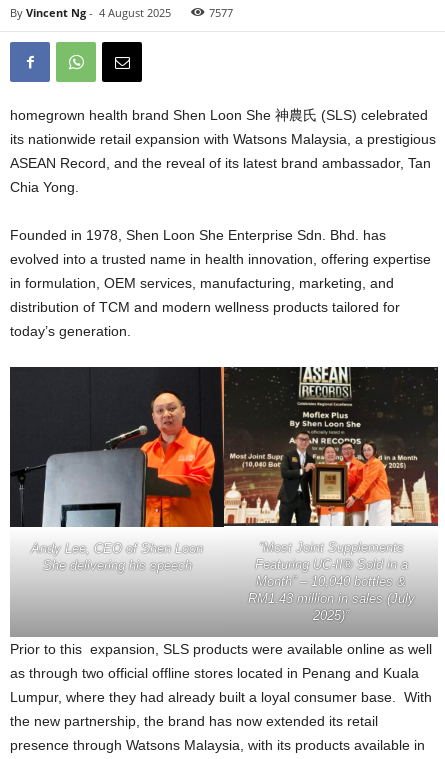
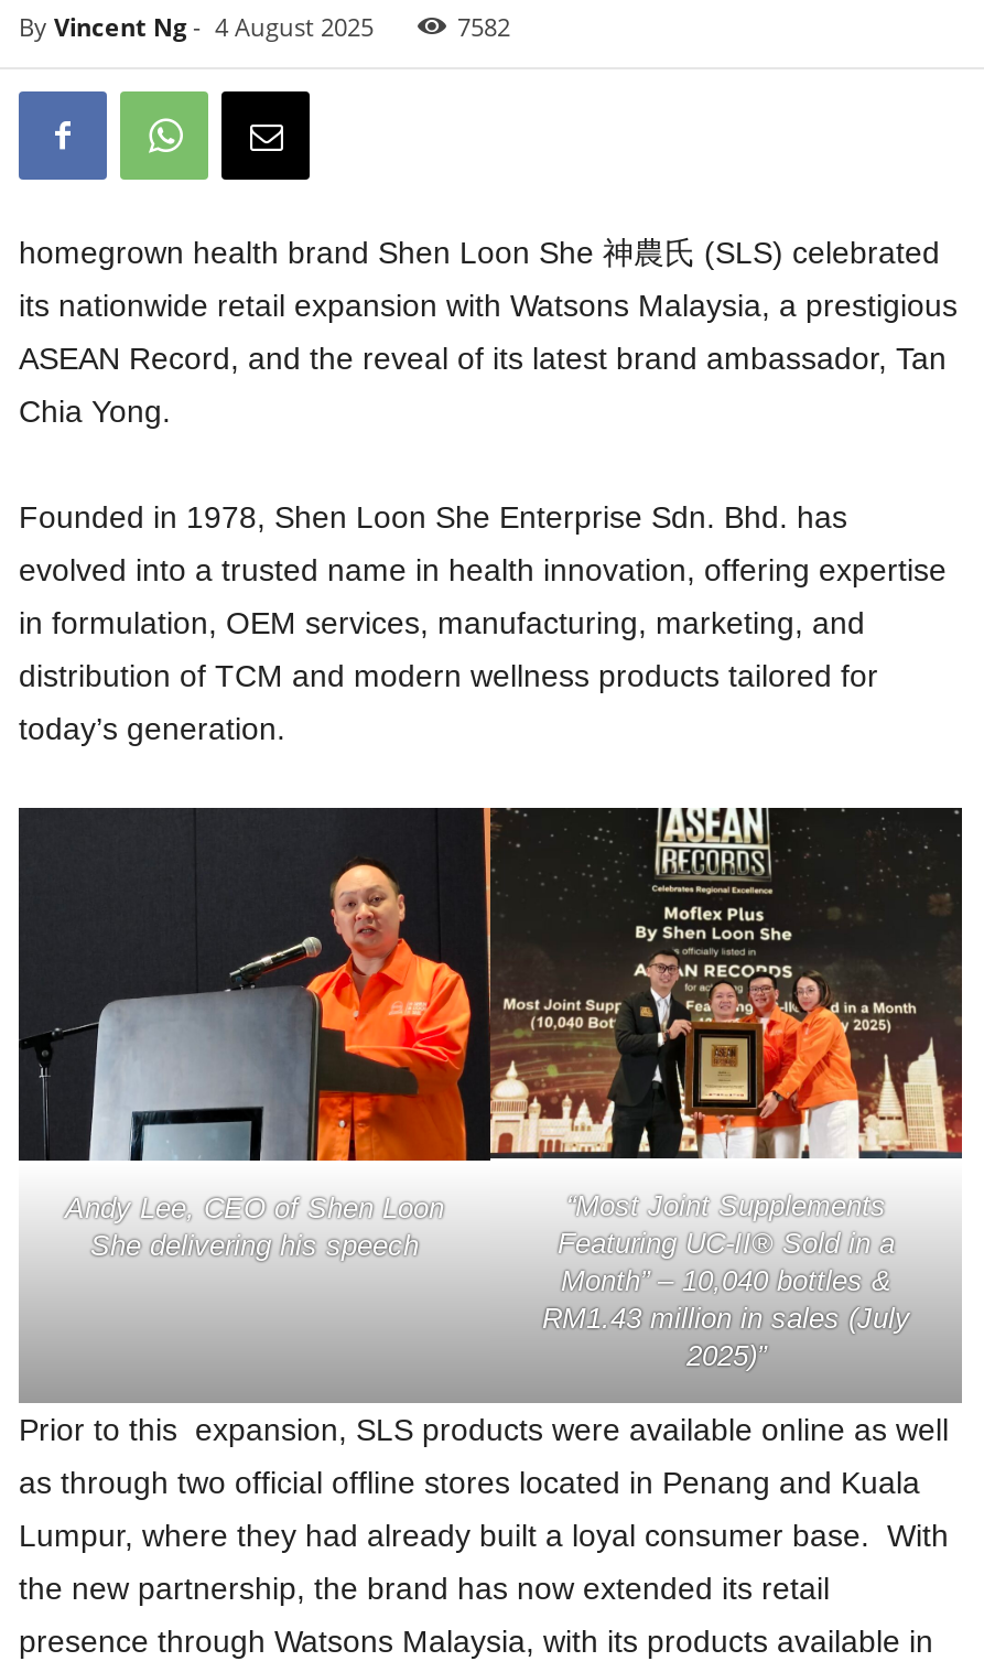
[209,5,233,20] 7577 -> [457,10,510,43] 7582

